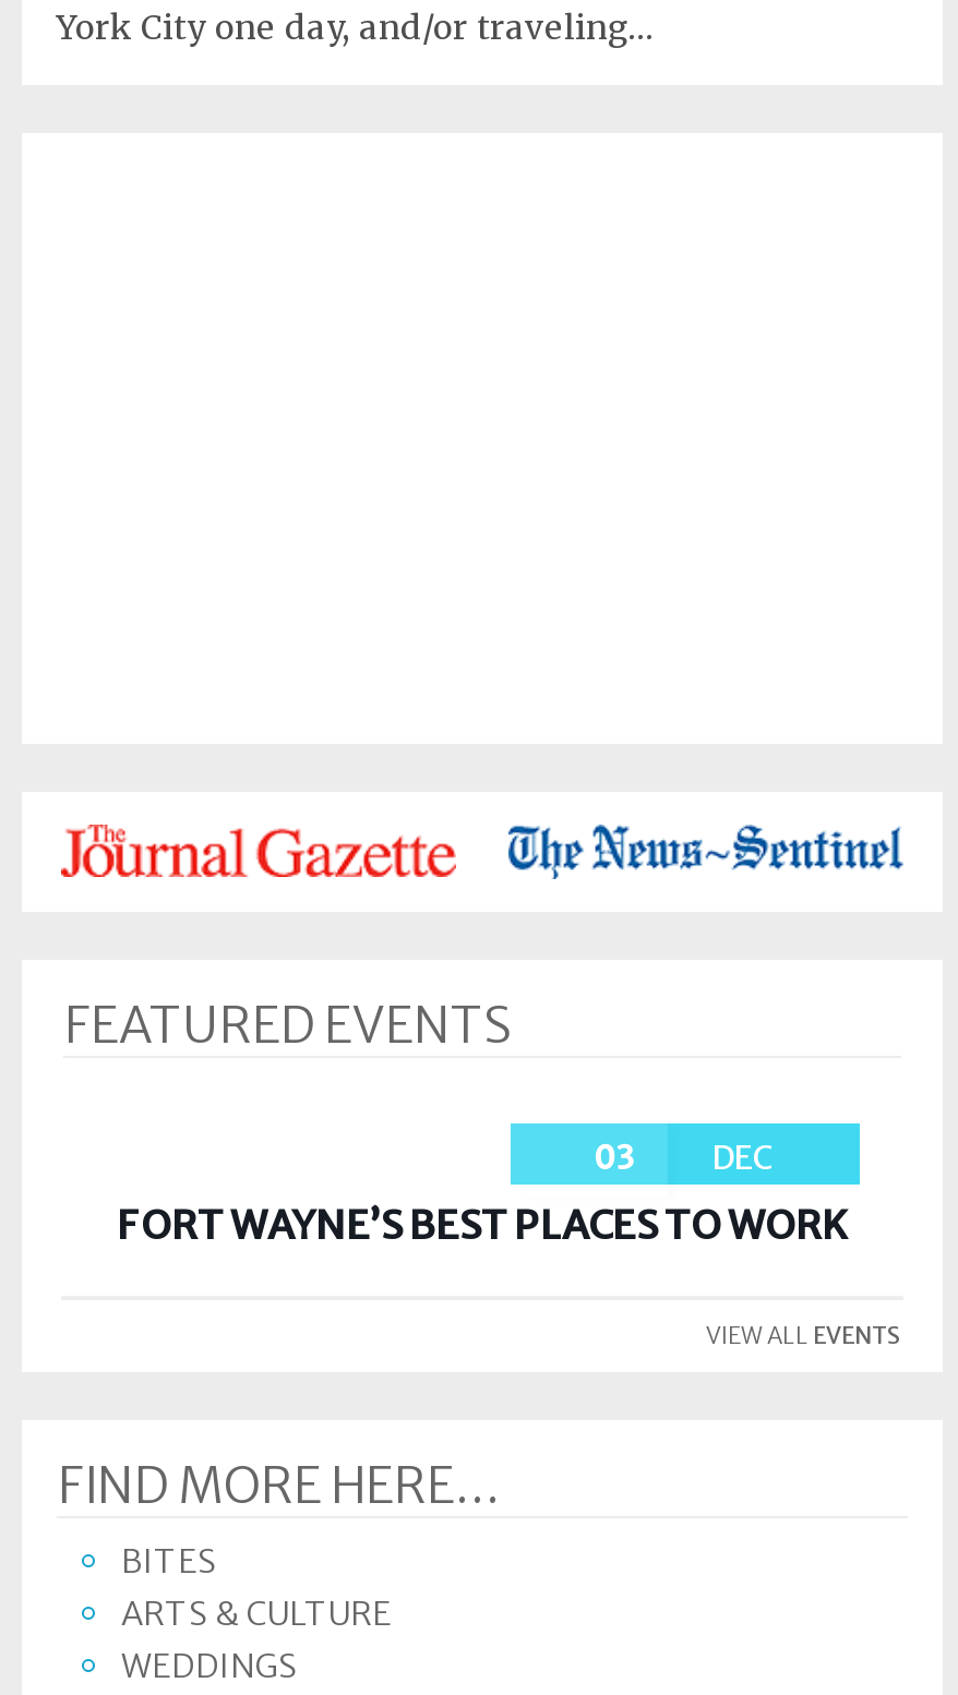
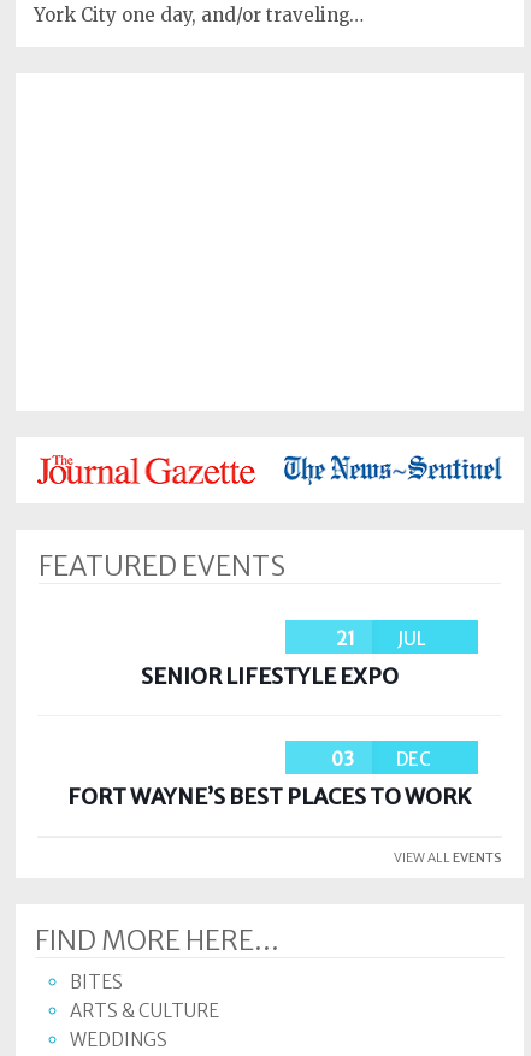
none -> [141,628,426,690] 21 | JUL | SENIOR LIFESTYLE EXPO

